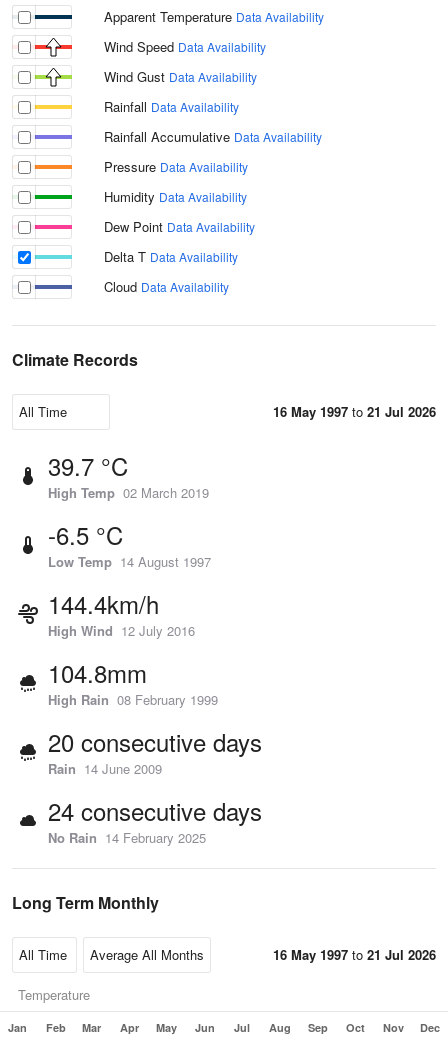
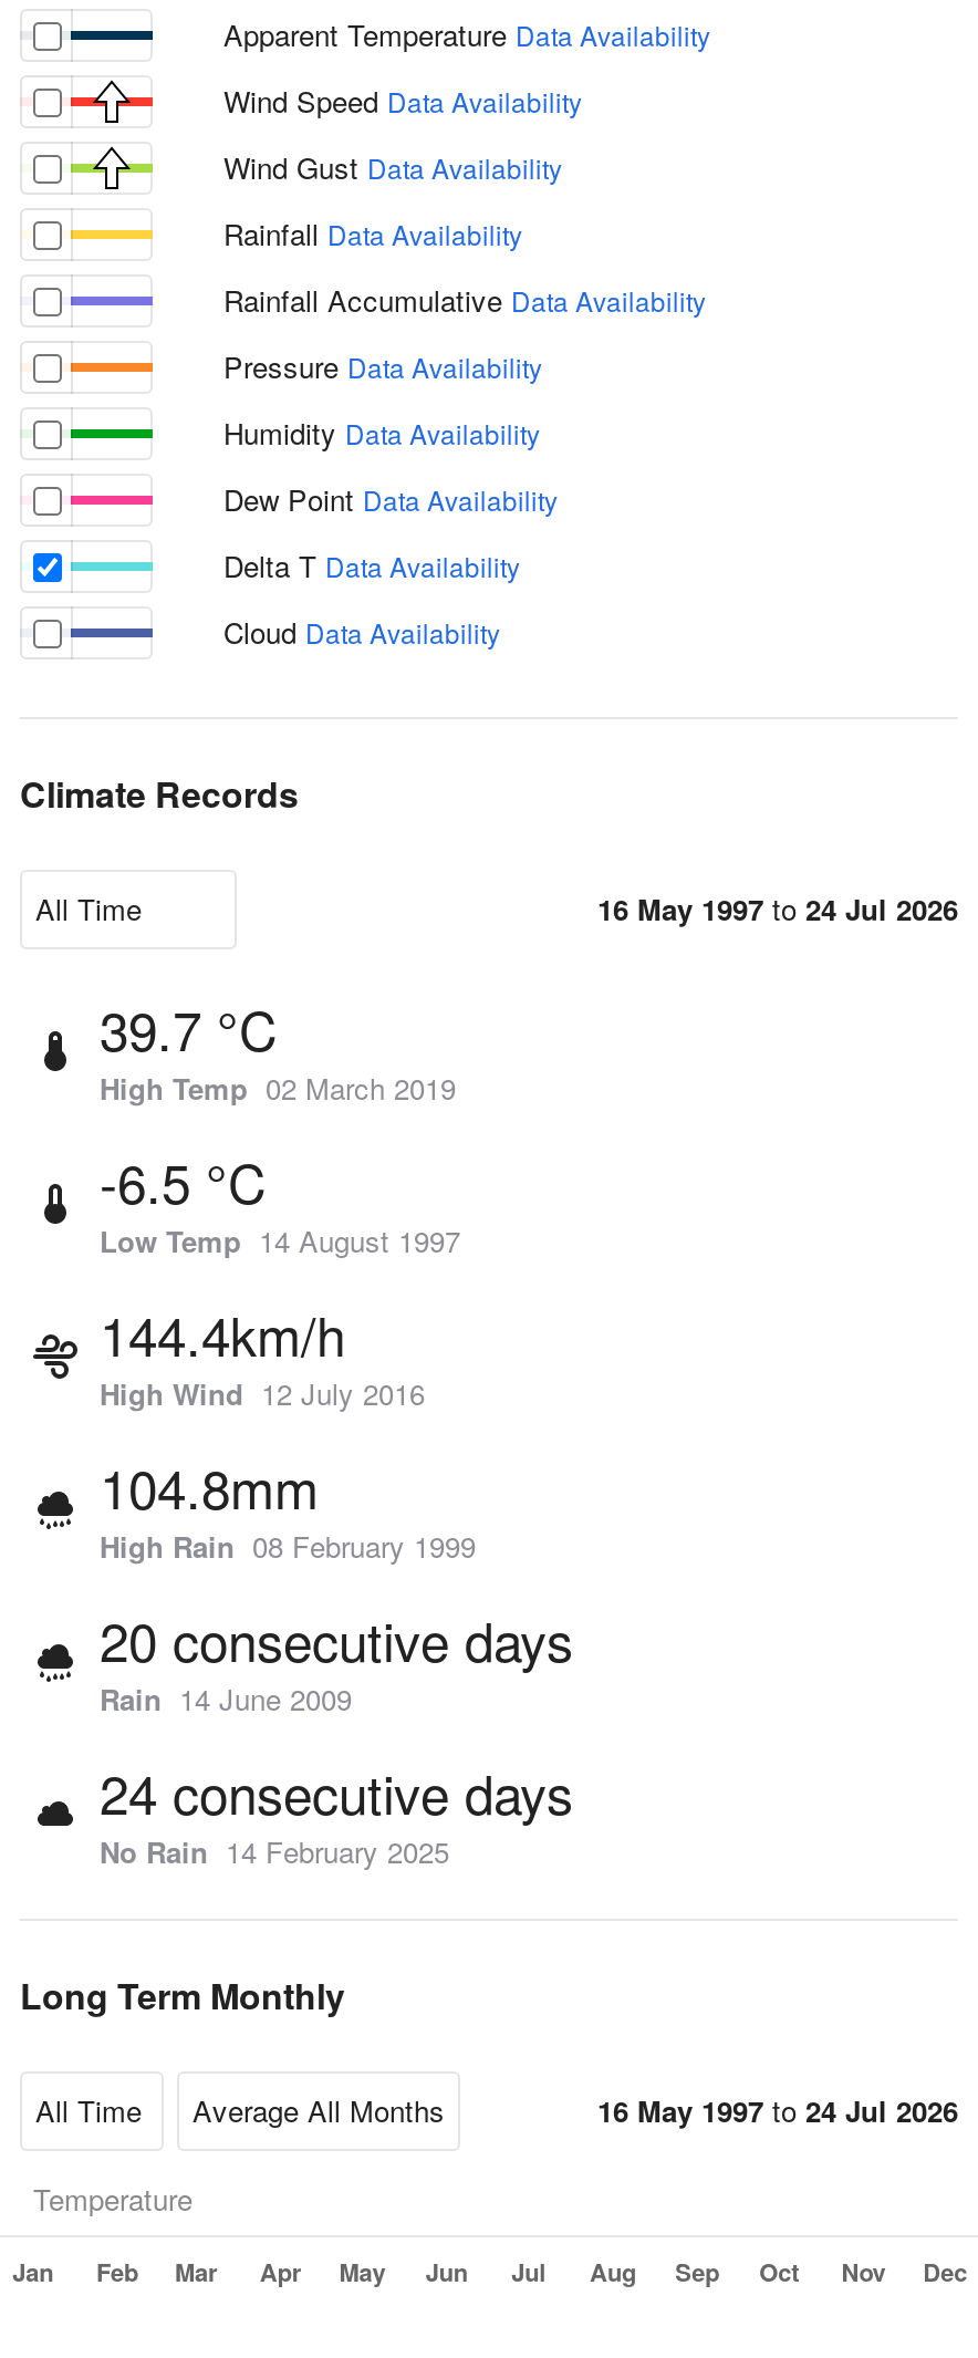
[273,402,436,421] 16 May 1997 to 21 Jul 2026 -> [597,887,958,929] 16 May 1997 to 24 Jul 2026
[273,945,436,964] 16 May 1997 to 21 Jul 2026 -> [597,2089,958,2131] 16 May 1997 to 24 Jul 2026

